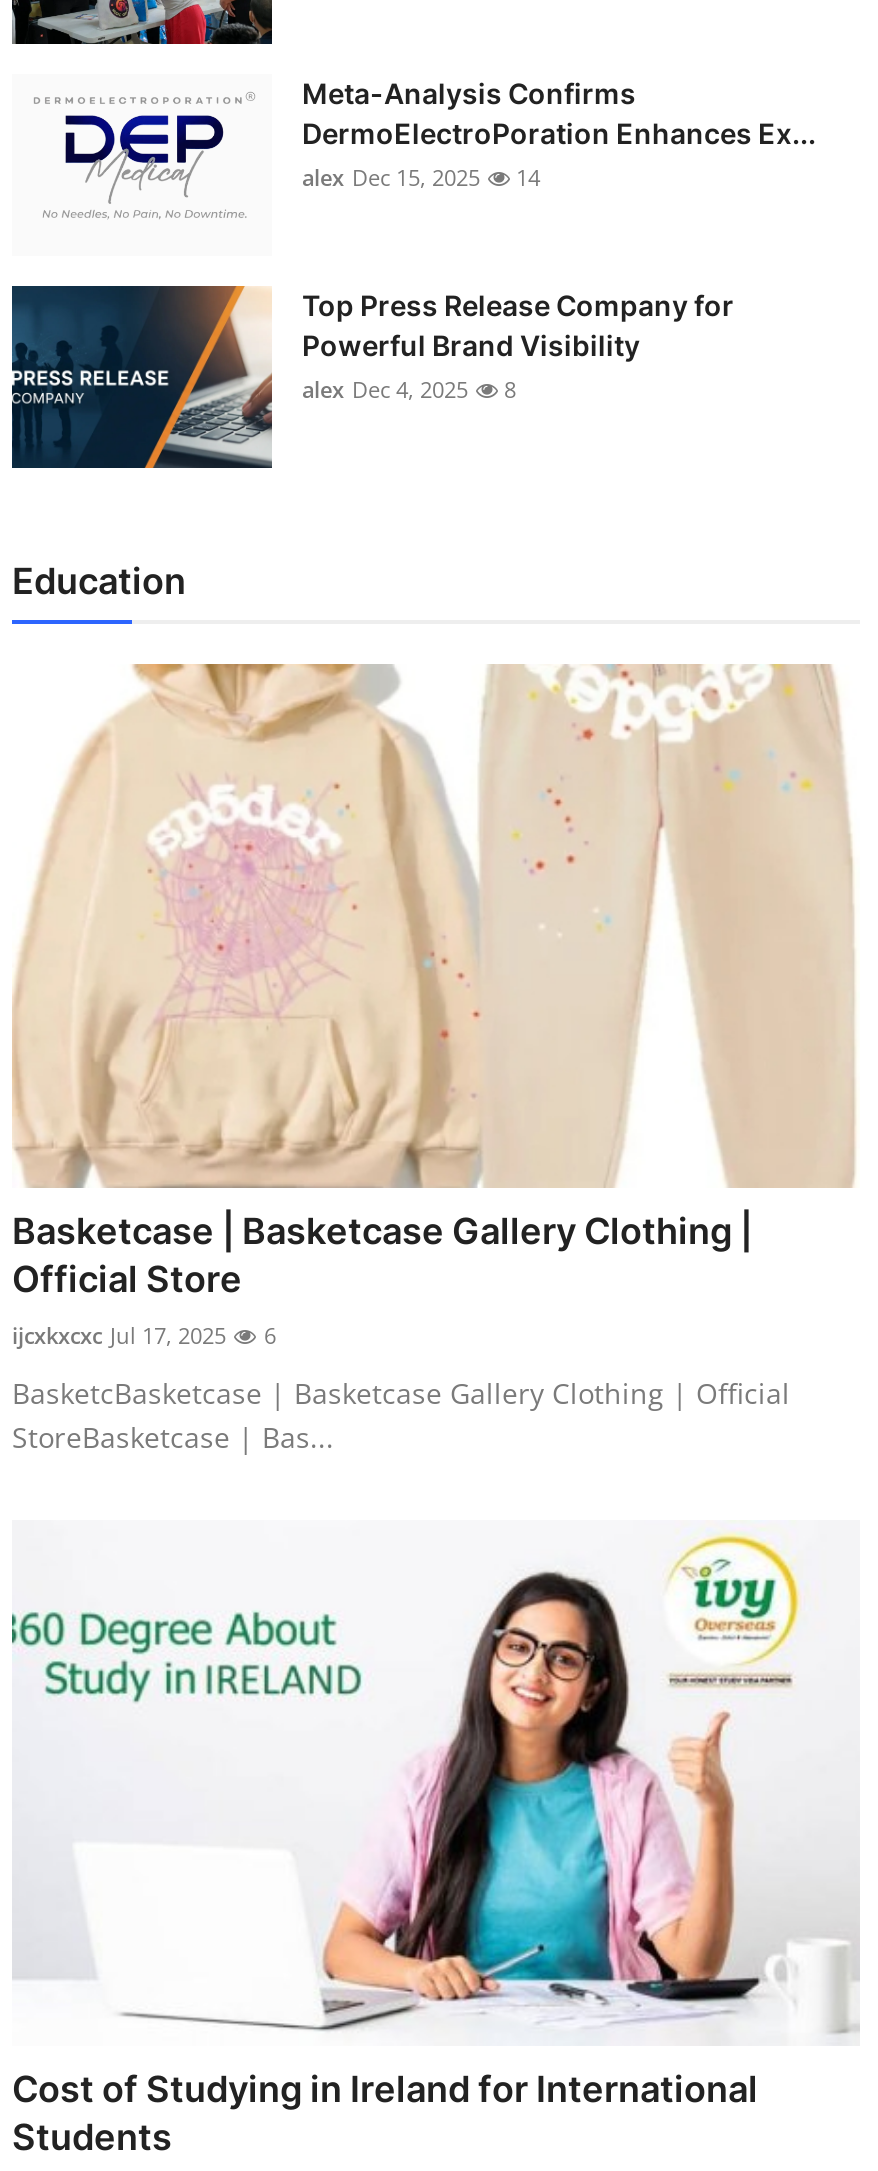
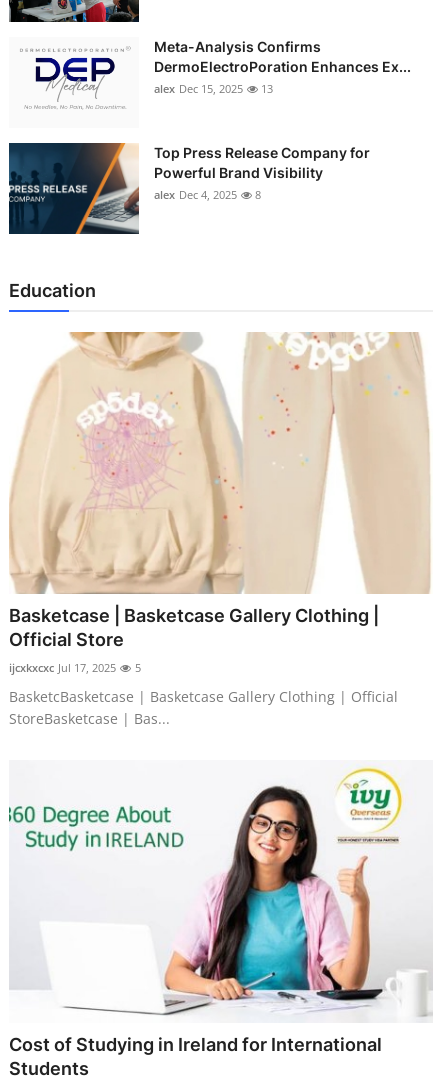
[302,162,540,192] alex Dec 15, 2025 14 -> [154,81,273,96] alex Dec 15, 2025 13
[12,1321,276,1351] ijcxkxcxc Jul 17, 2025 6 -> [9,660,141,675] ijcxkxcxc Jul 17, 2025 5

